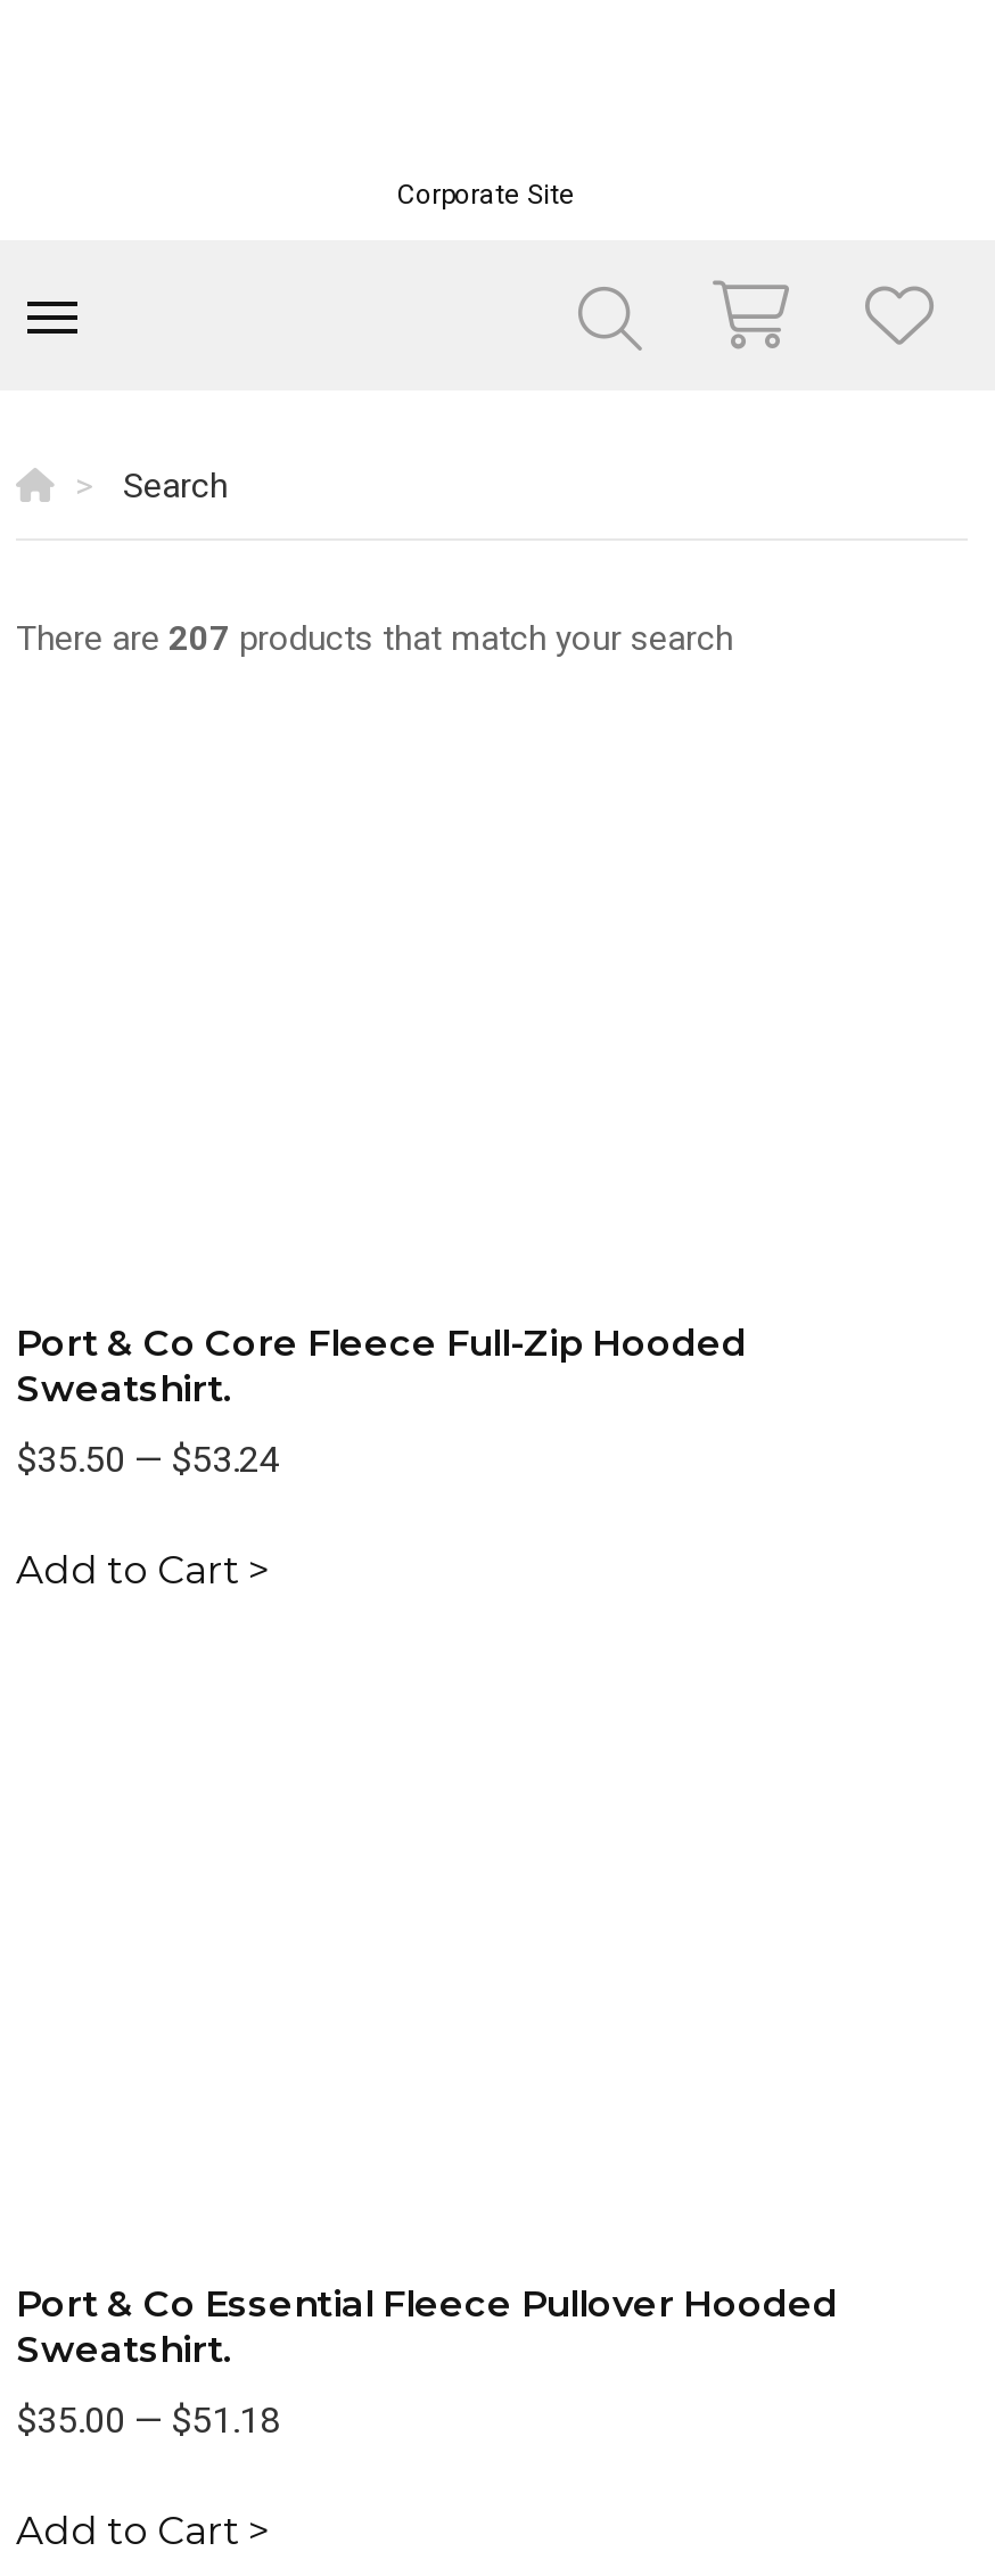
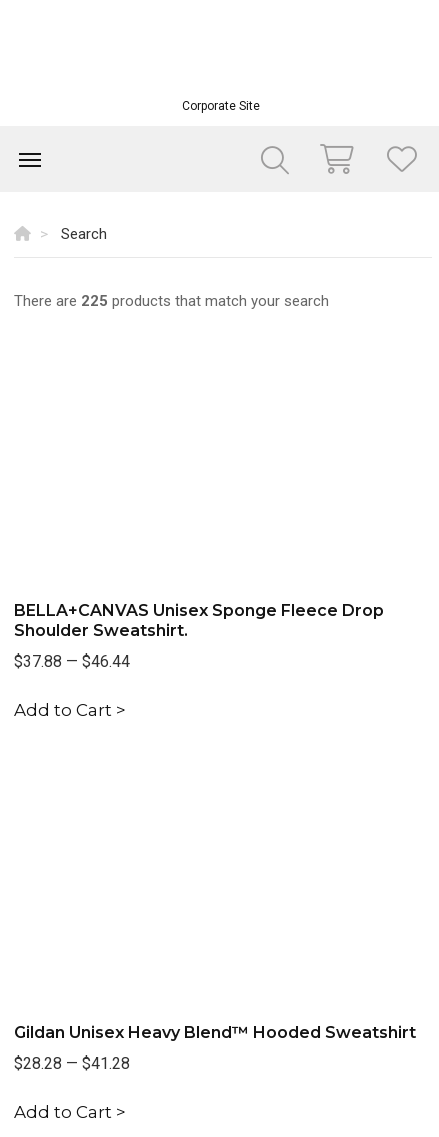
[16,618,733,659] There are 207 products that match your search -> [14,292,329,310] There are 225 products that match your search
[16,1322,747,1410] Port & Co Core Fleece Full-Zip Hooded | Sweatshirt. -> [14,601,384,640] BELLA+CANVAS Unisex Sponge Fleece Drop | Shoulder Sweatshirt.
[16,1438,280,1481] $35.50 — $53.24 -> [14,652,130,671] $37.88 — $46.44
[16,2282,838,2371] Port & Co Essential Fleece Pullover Hooded | Sweatshirt. -> [14,1023,416,1042] Gildan Unisex Heavy Blend™ Hooded Sweatshirt
[16,2398,280,2442] $35.00 — $51.18 -> [14,1054,130,1073] $28.28 — $41.28

